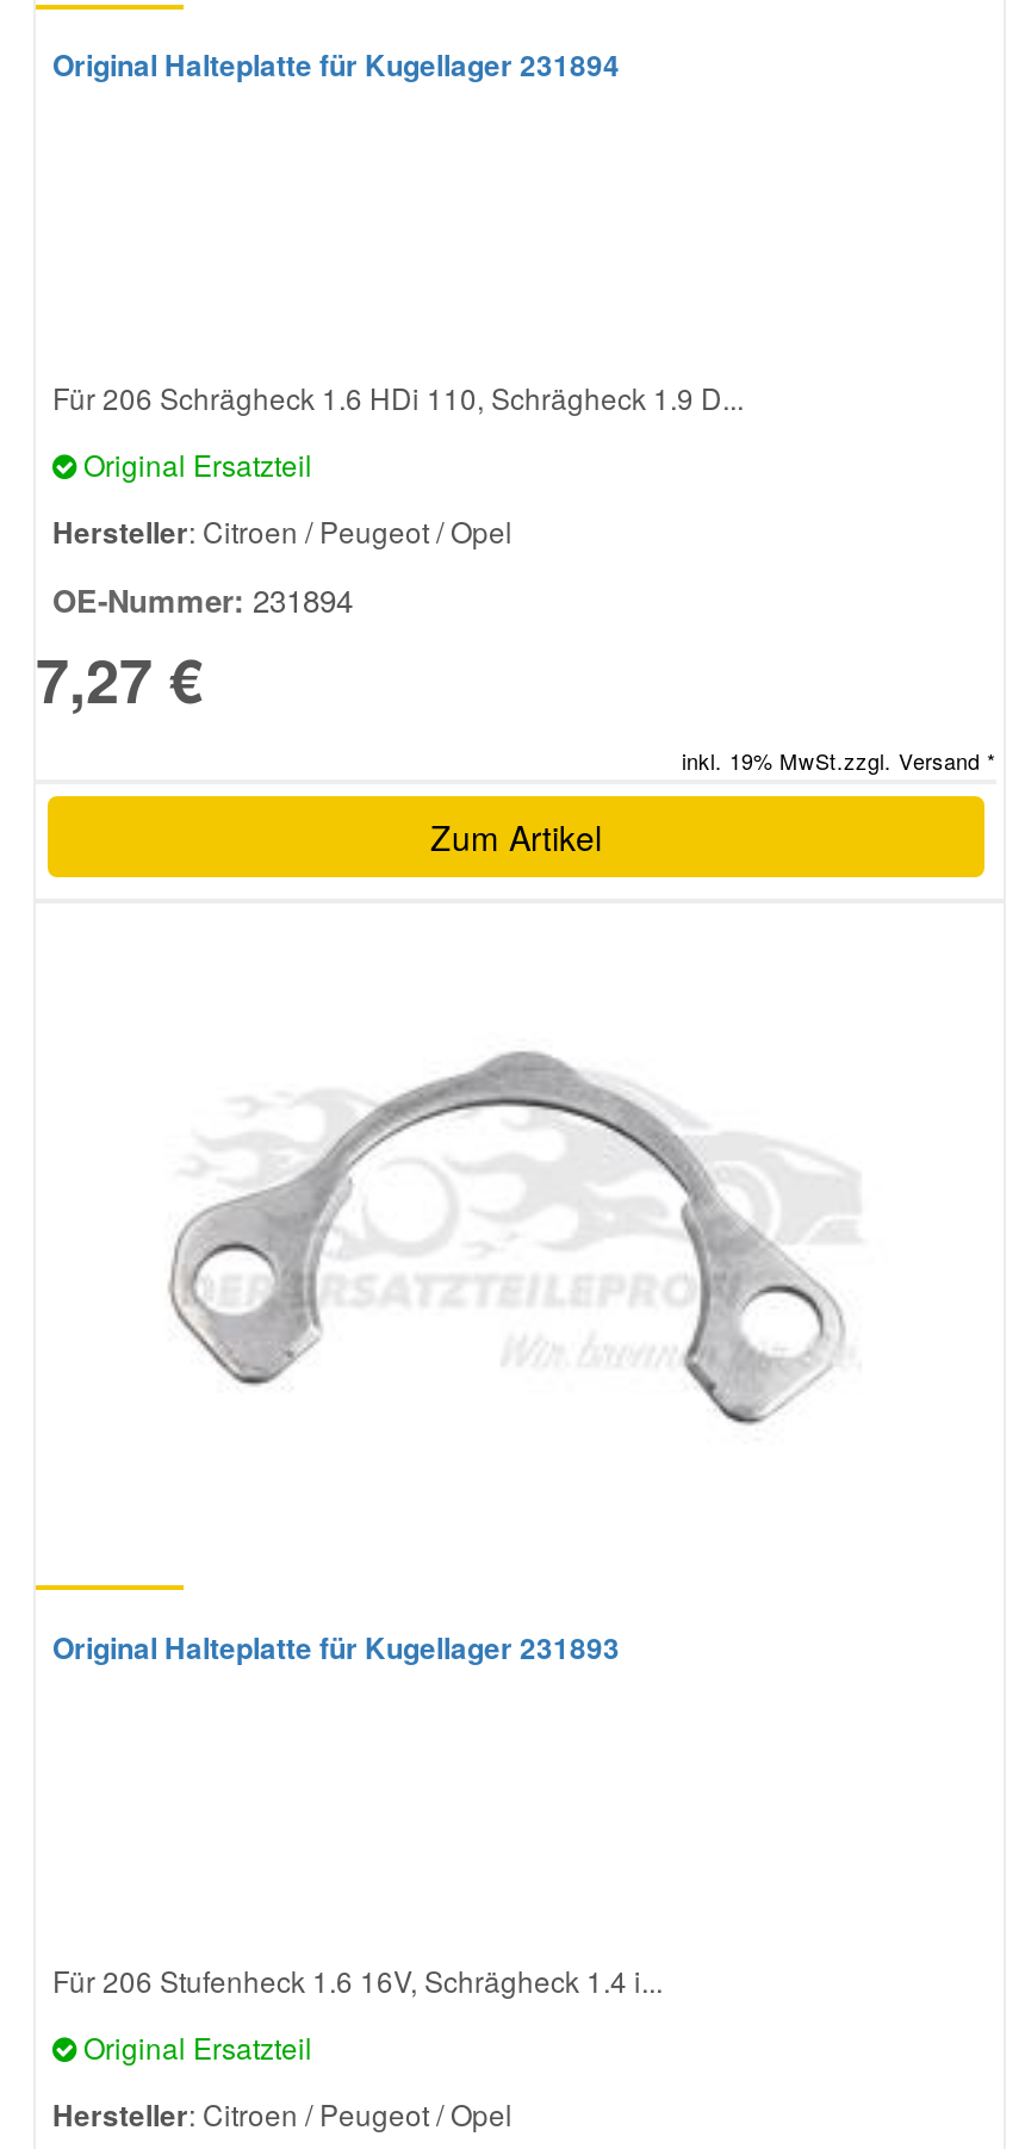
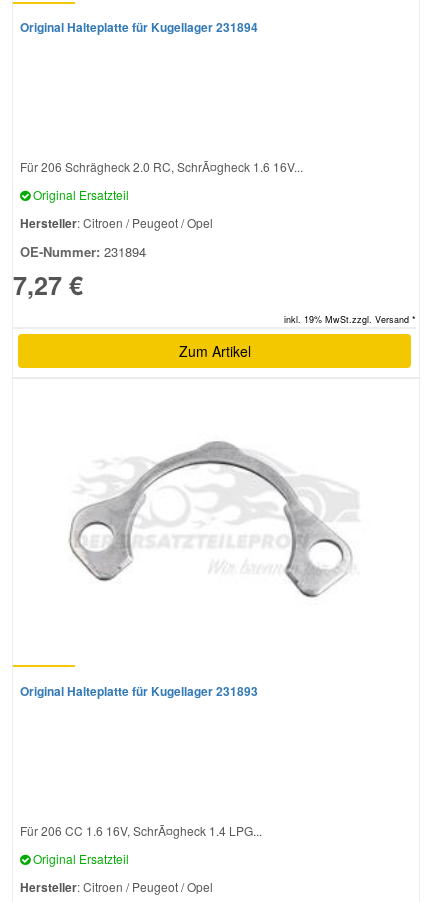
[52,377,744,417] Für 206 Schrägheck 1.6 HDi 110, Schrägheck 1.9 D... -> [20,158,303,175] Für 206 Schrägheck 2.0 RC, SchrÃ¤gheck 1.6 16V...
[52,1959,663,1999] Für 206 Stufenheck 1.6 16V, Schrägheck 1.4 i... -> [20,822,262,839] Für 206 CC 1.6 16V, SchrÃ¤gheck 1.4 LPG...

